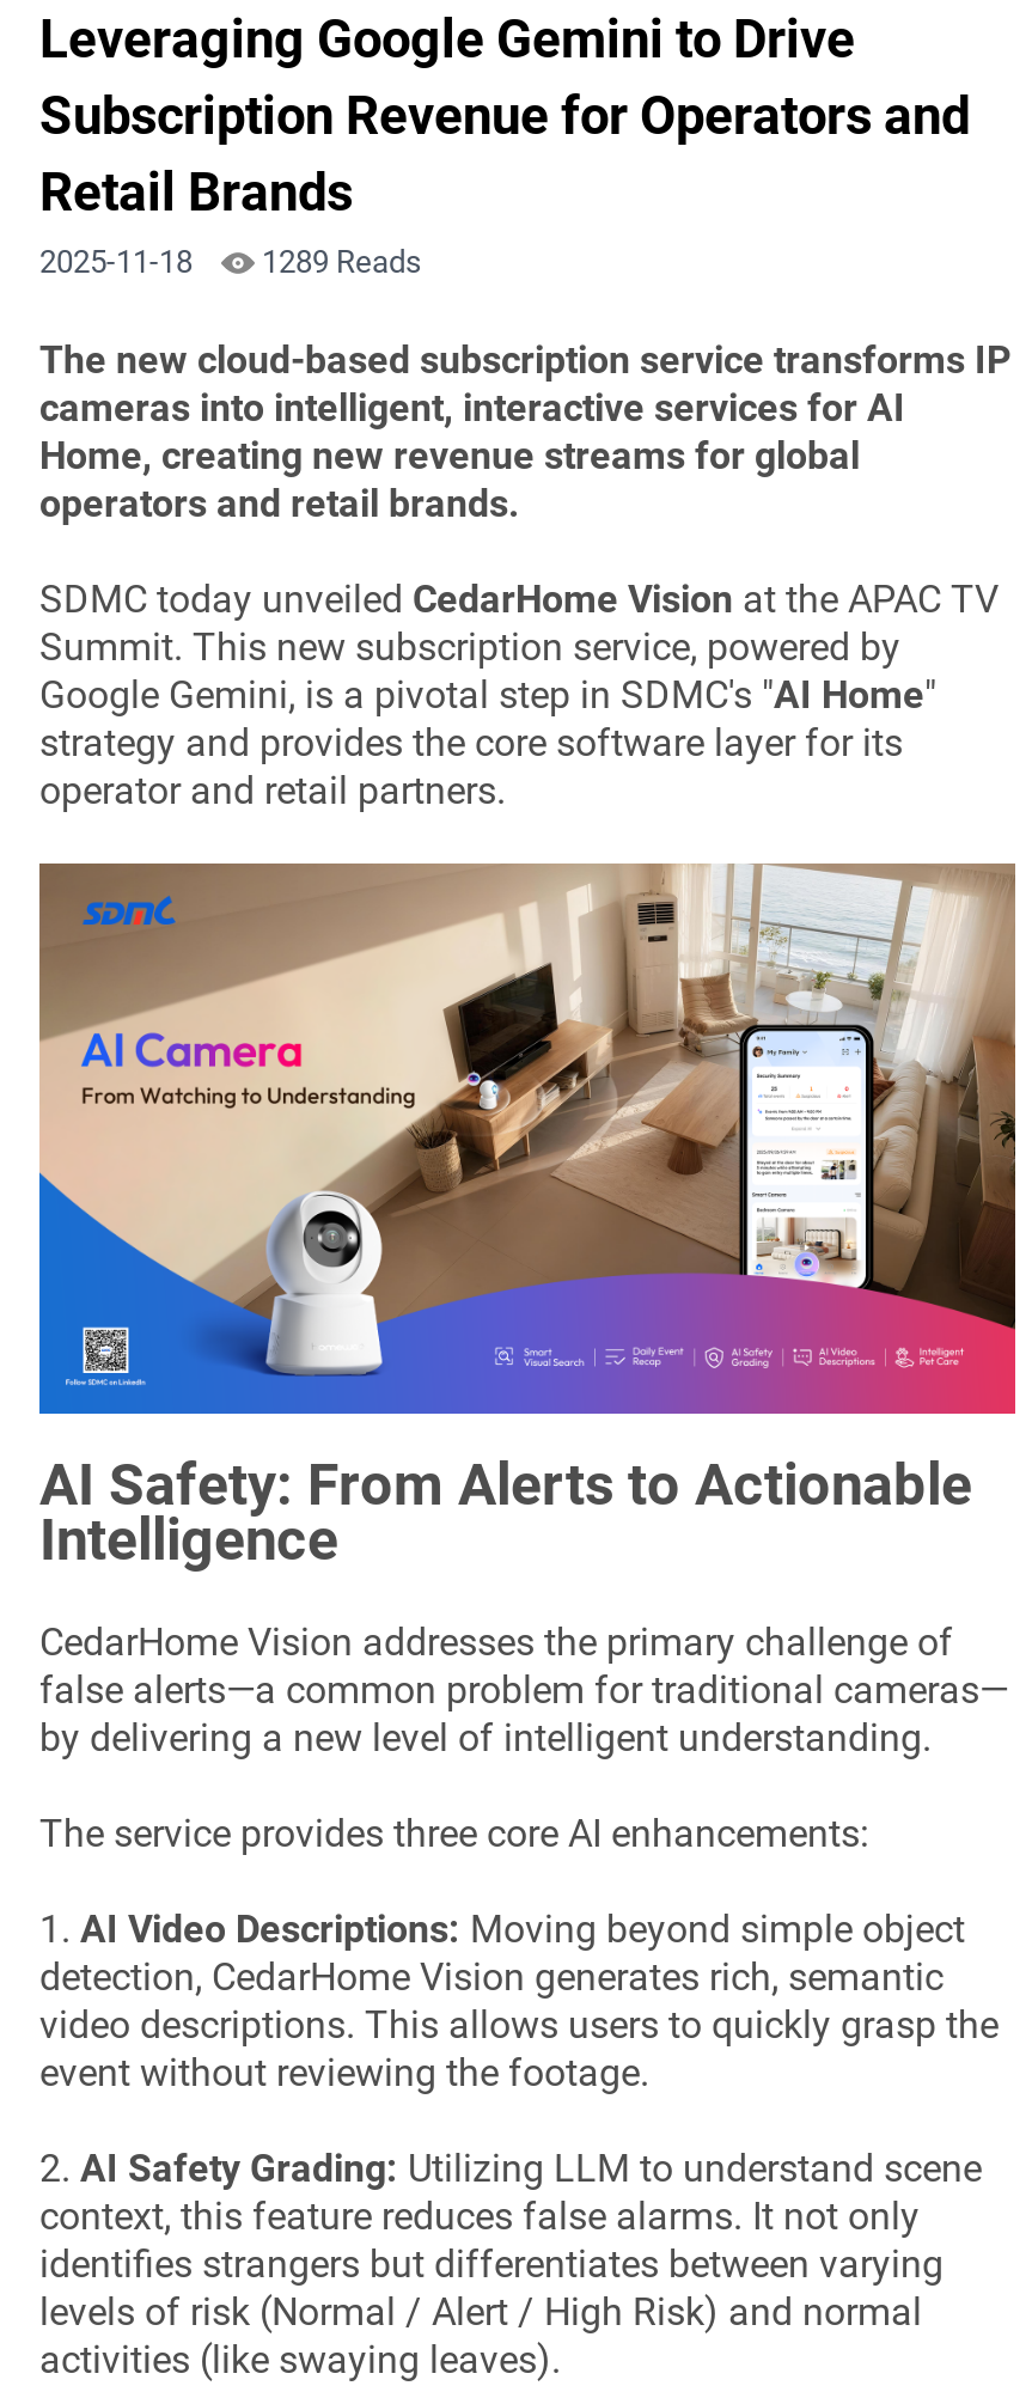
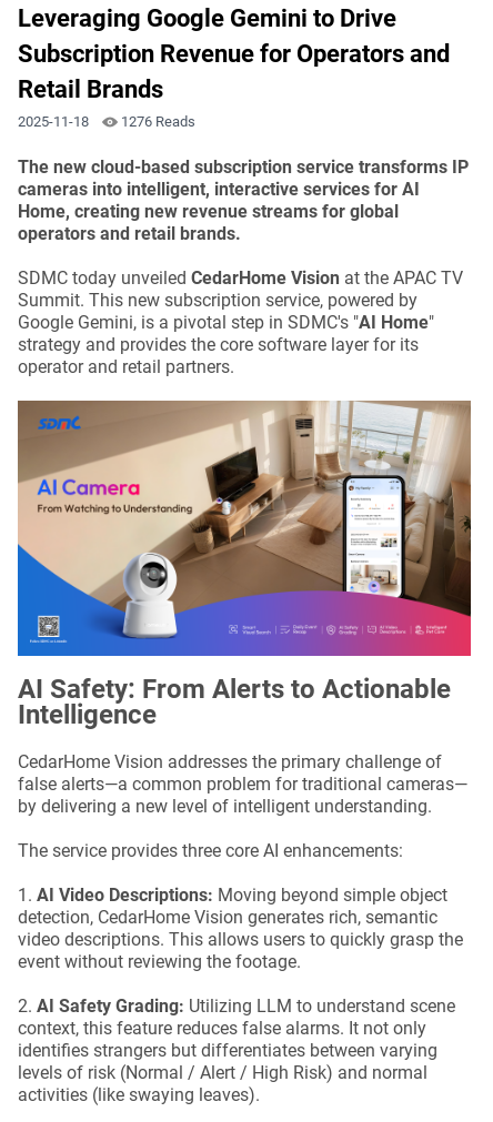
[39,244,422,280] 2025-11-18 1289 Reads -> [18,113,195,130] 2025-11-18 1276 Reads

